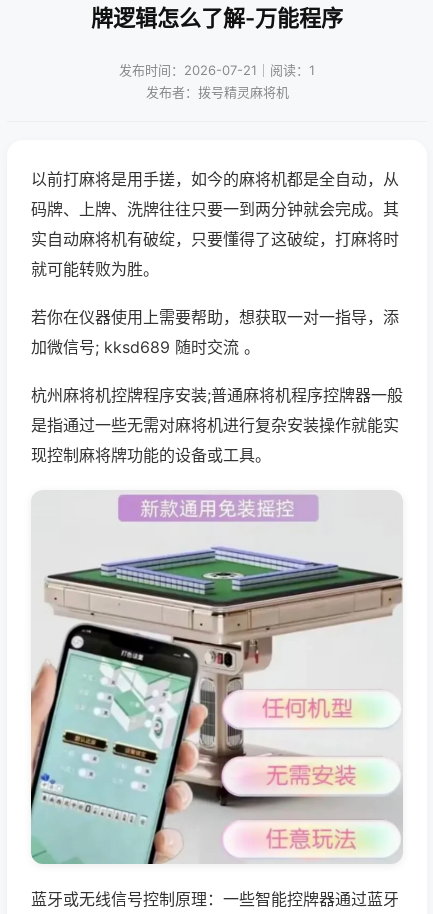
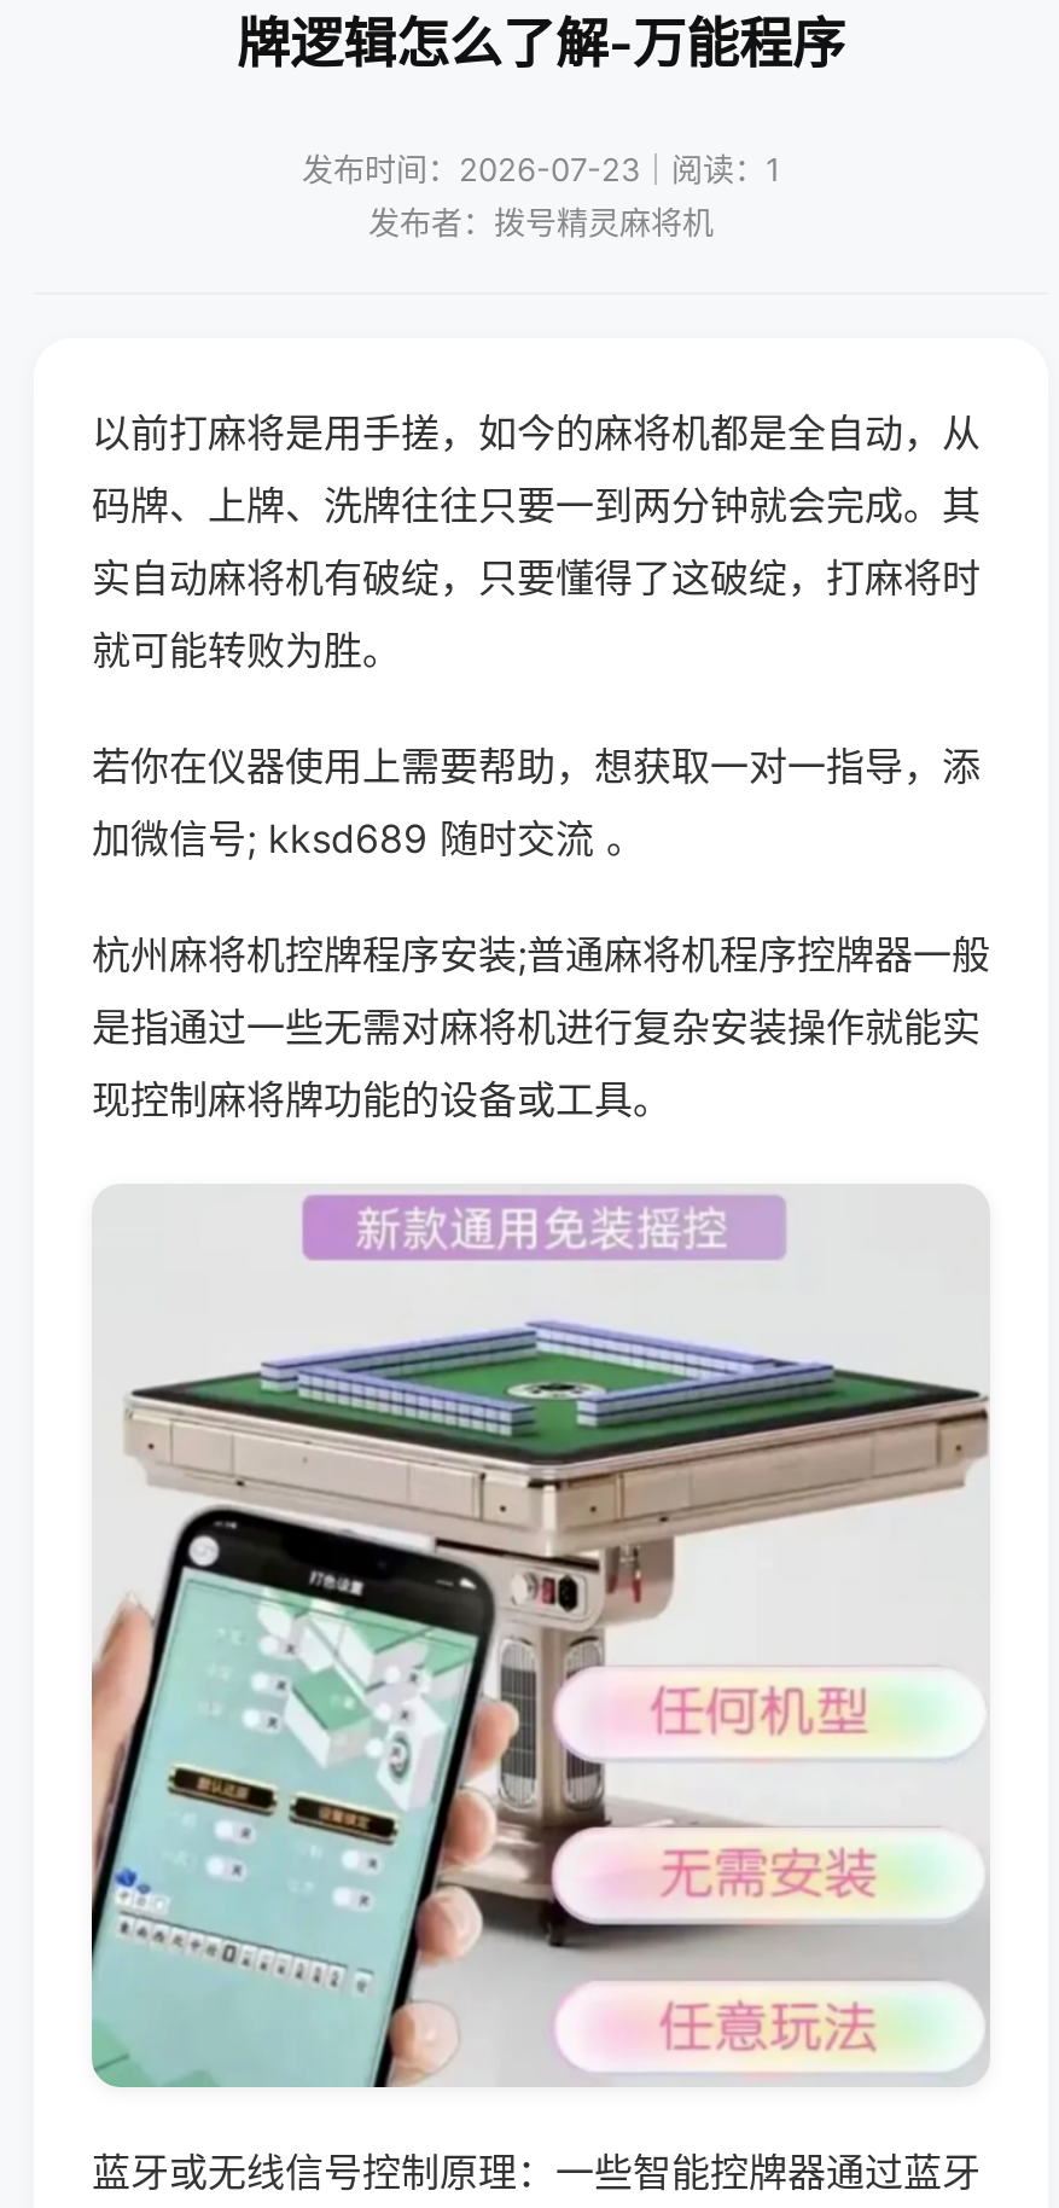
[119,62,315,78] 发布时间：2026-07-21｜阅读：1 -> [302,150,780,188] 发布时间：2026-07-23｜阅读：1

